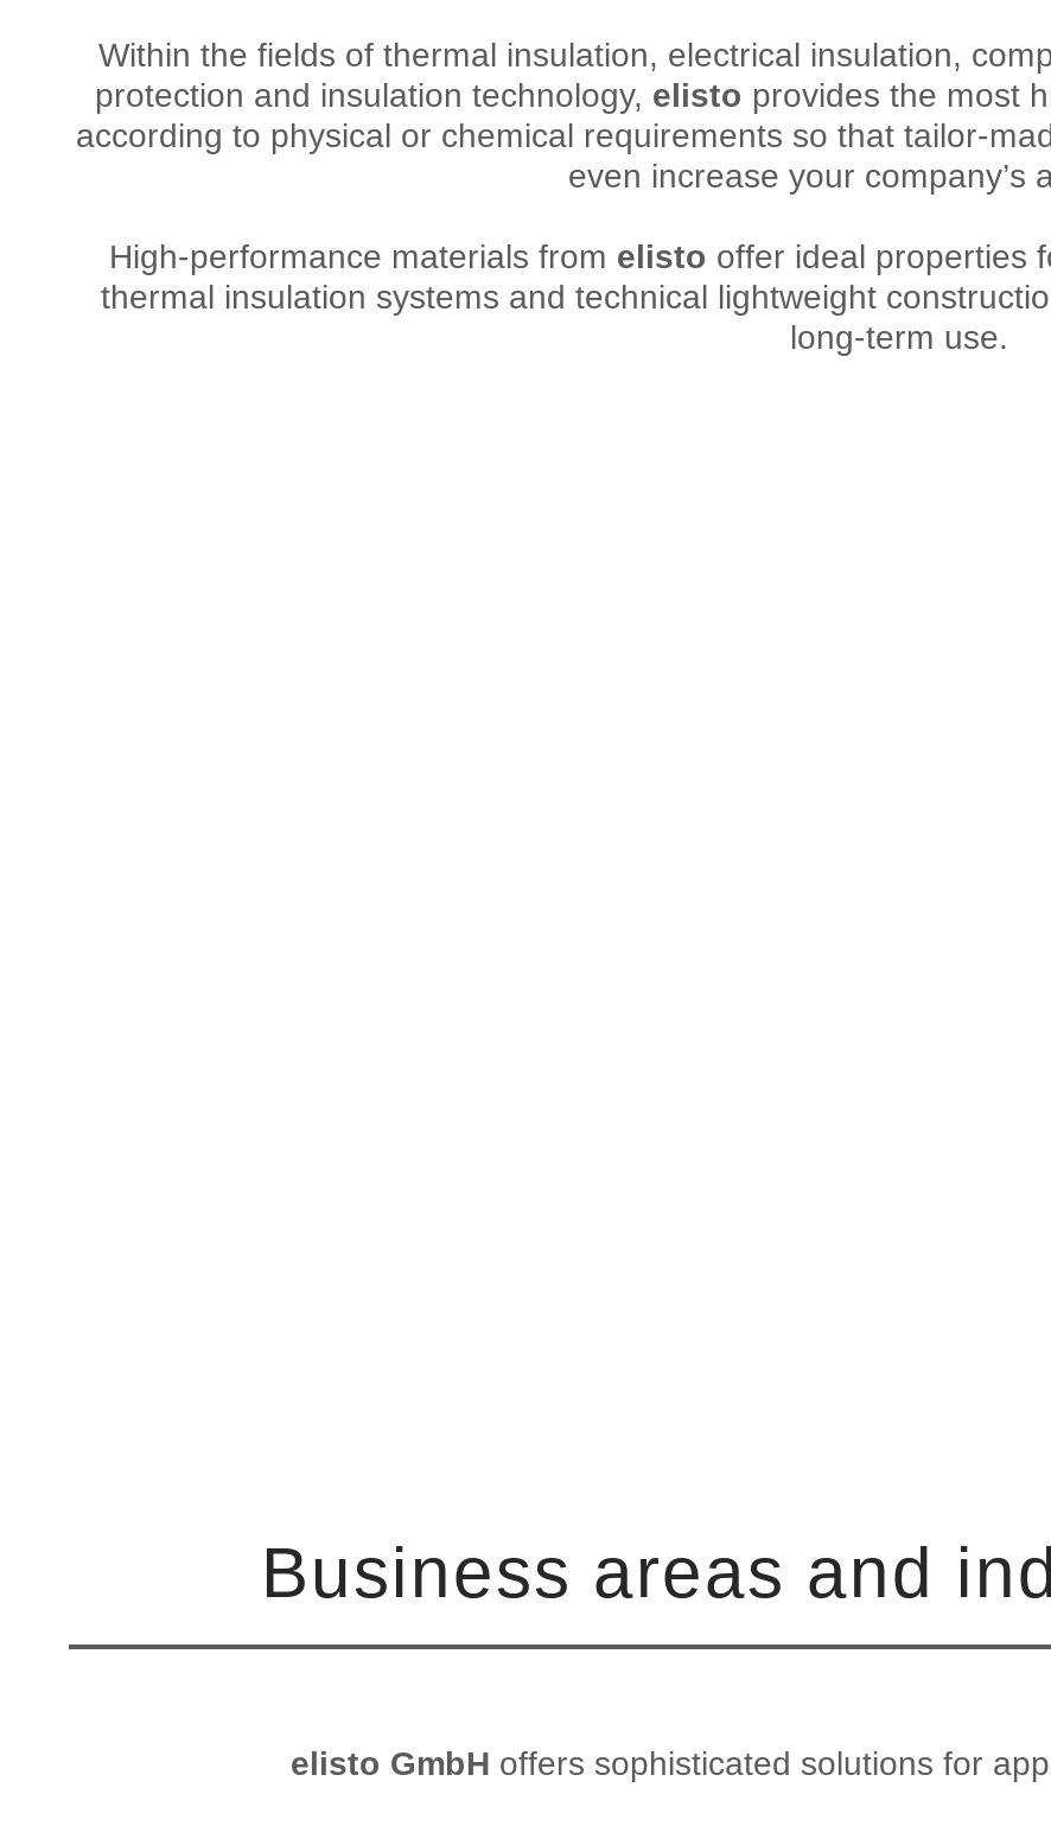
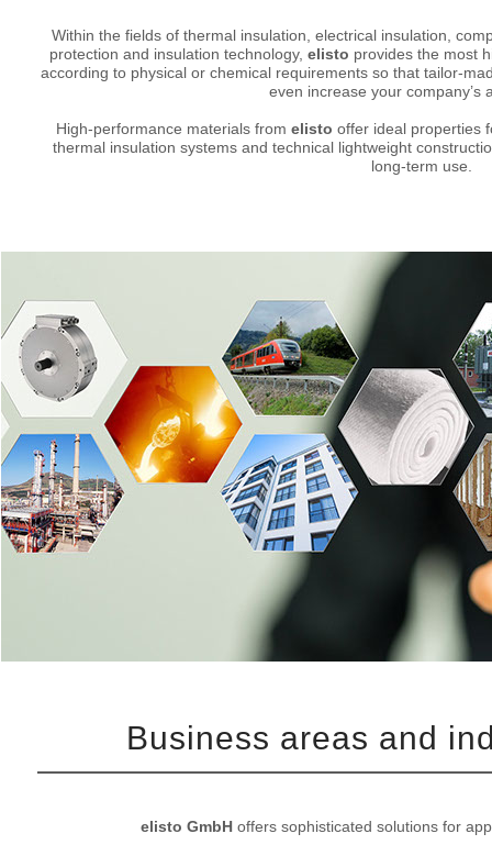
none -> [3,251,489,663] [image]

